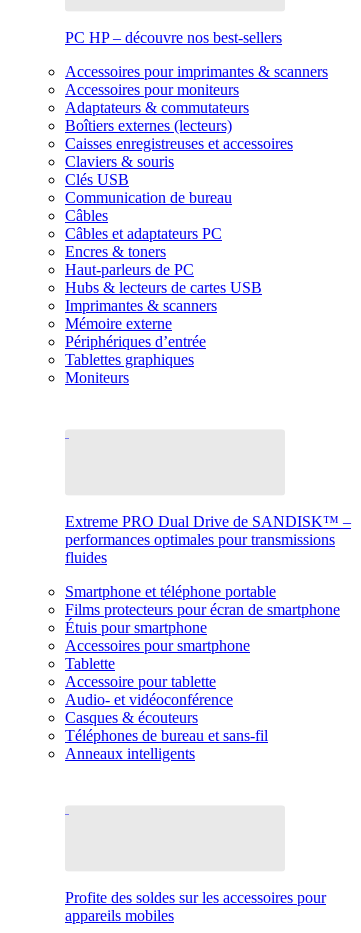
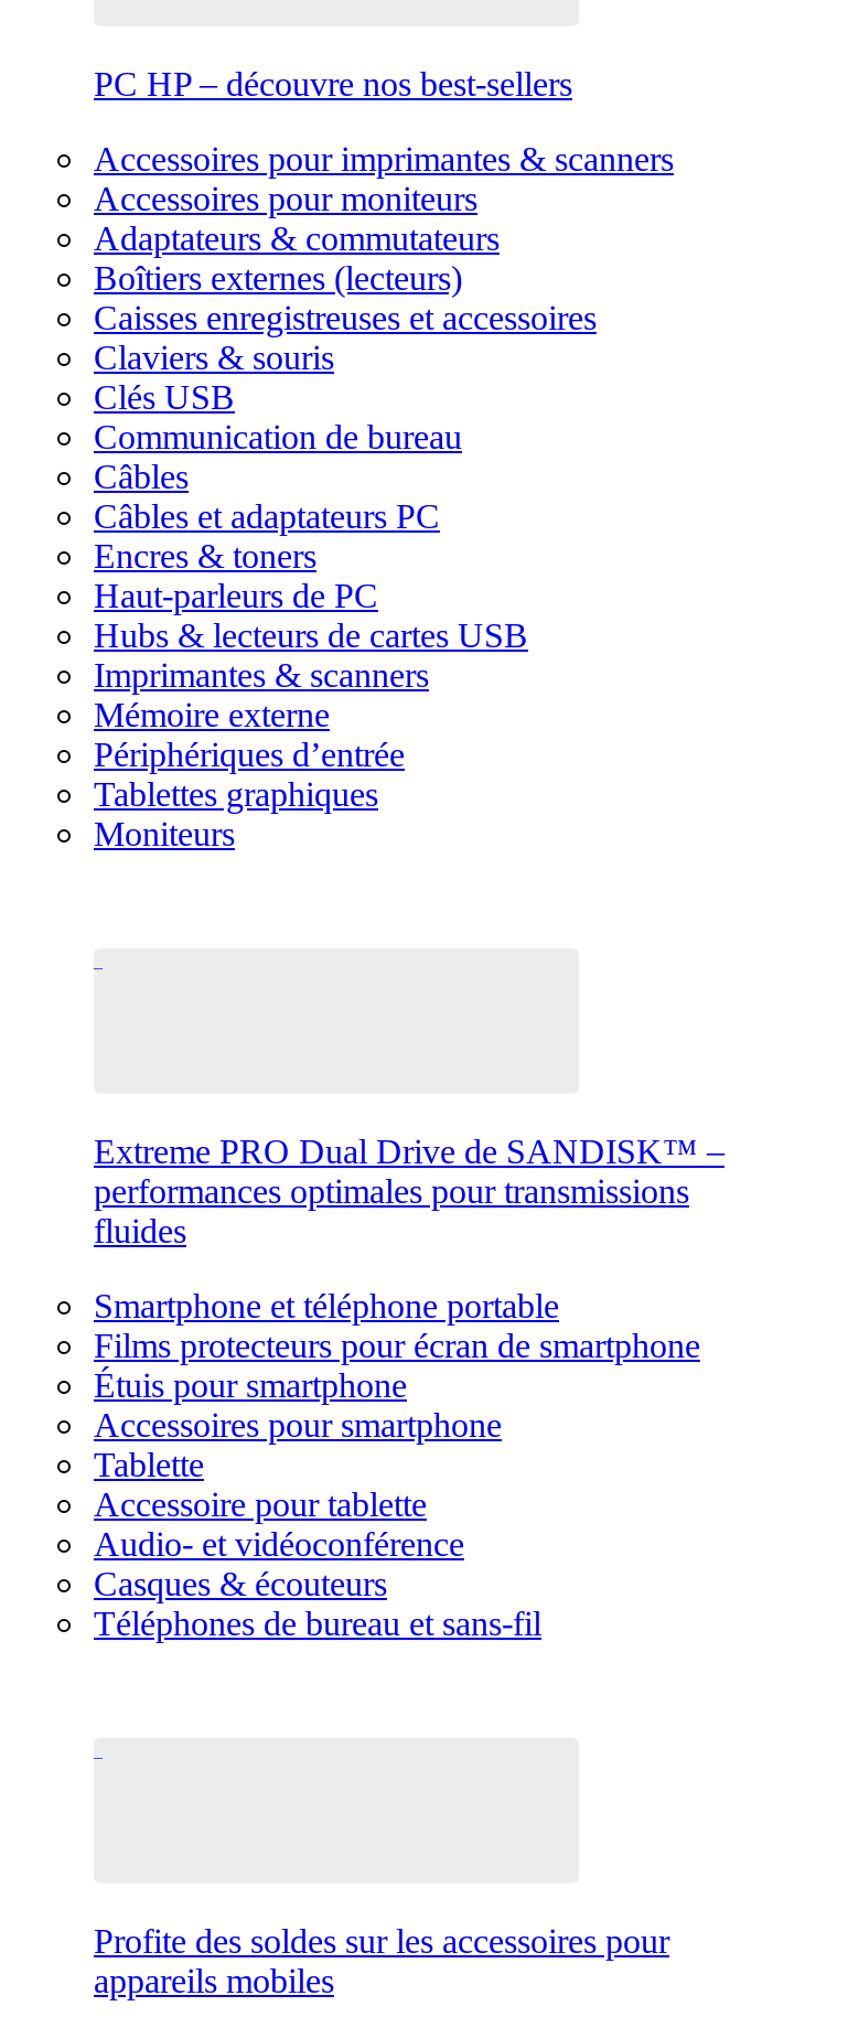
[65,745,195,762] Anneaux intelligents -> none

